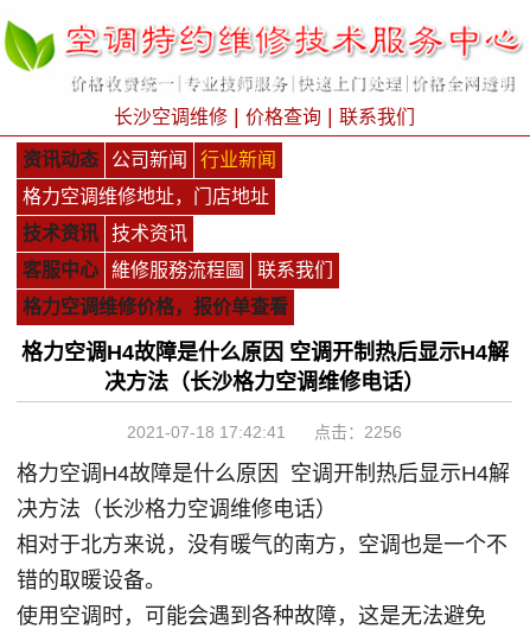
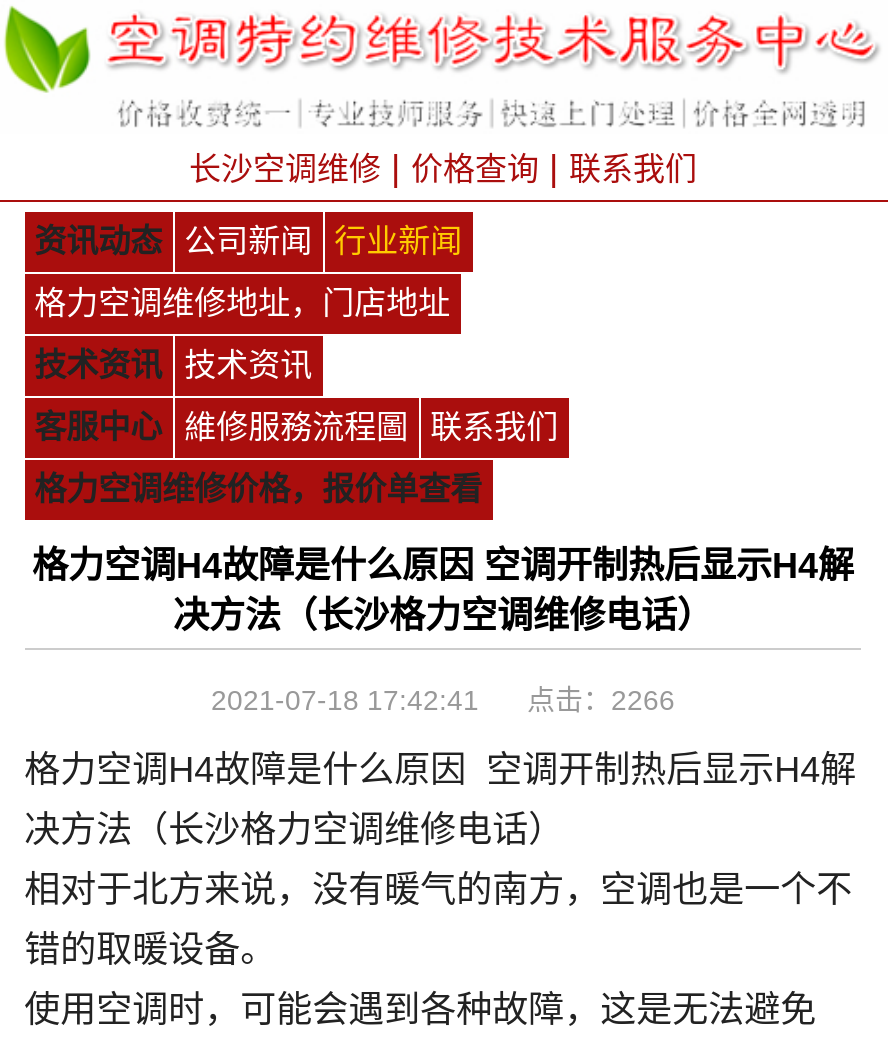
[127,422,402,441] 2021-07-18 17:42:41 点击：2256 -> [211,683,675,715] 2021-07-18 17:42:41 点击：2266

